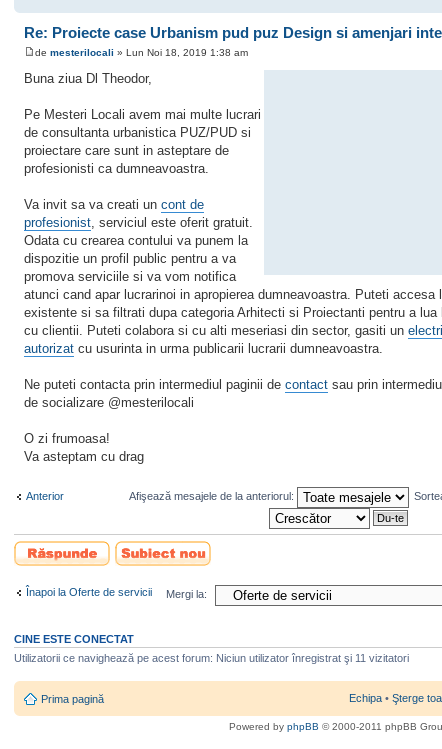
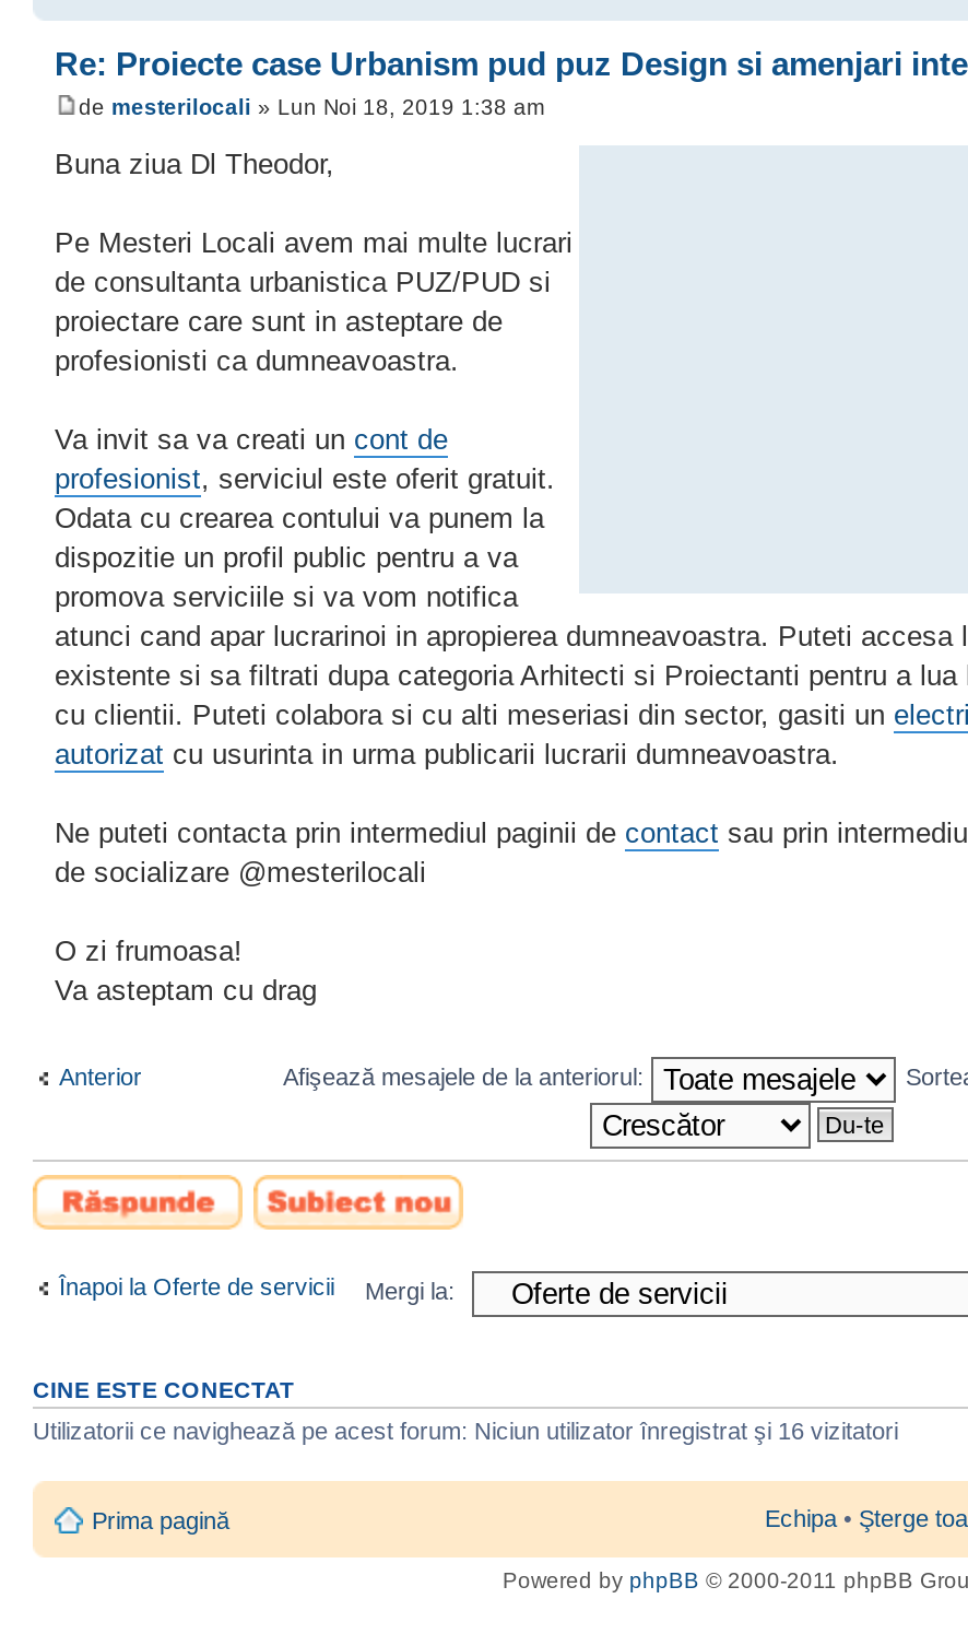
[14,652,409,664] Utilizatorii ce navighează pe acest forum: Niciun utilizator înregistrat şi 11 vizitatori -> [33,1417,898,1443] Utilizatorii ce navighează pe acest forum: Niciun utilizator înregistrat şi 16 vizitatori

